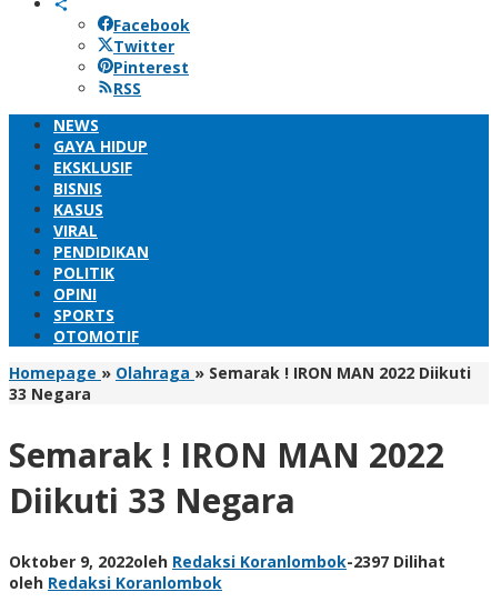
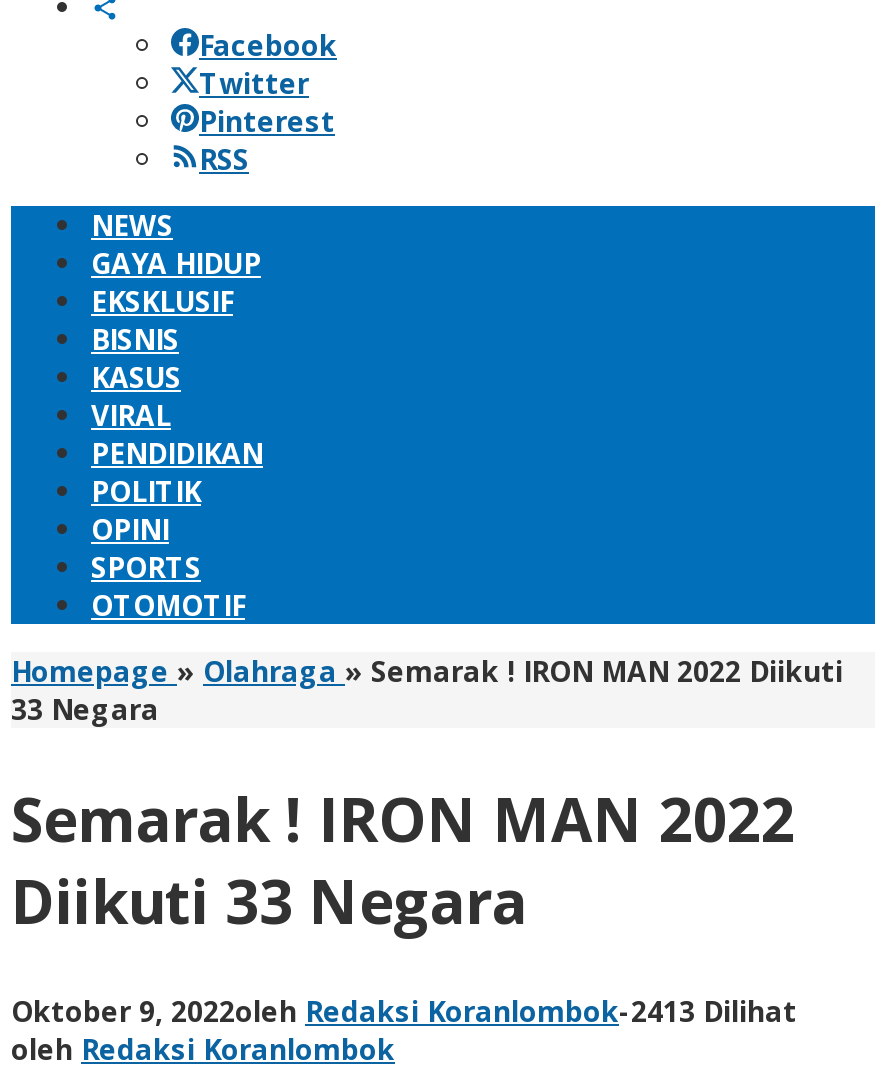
[9,551,445,572] Oktober 9, 2022oleh Redaksi Koranlombok-2397 Dilihat -> [11,992,797,1030] Oktober 9, 2022oleh Redaksi Koranlombok-2413 Dilihat

